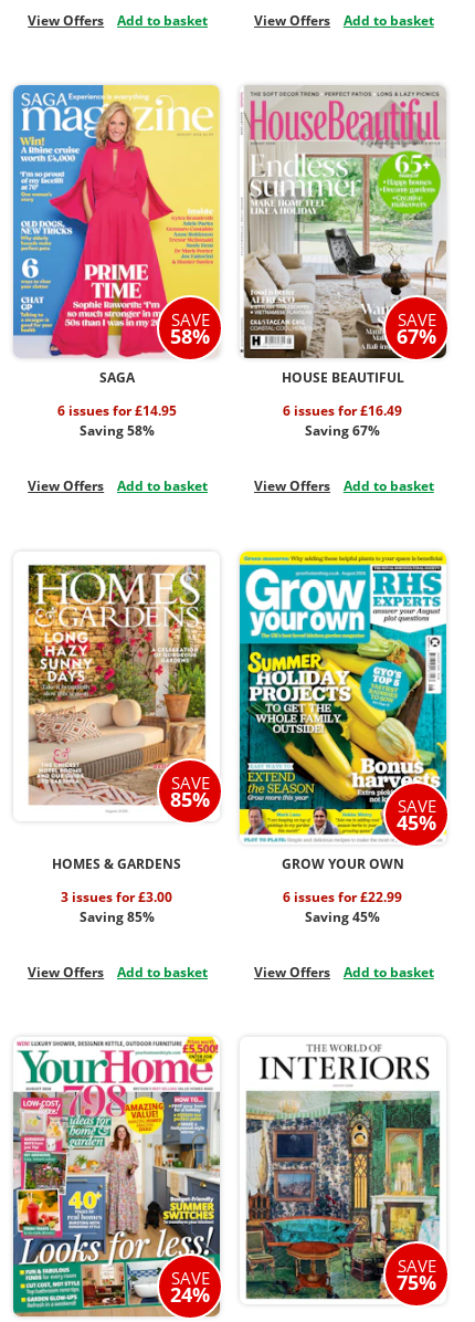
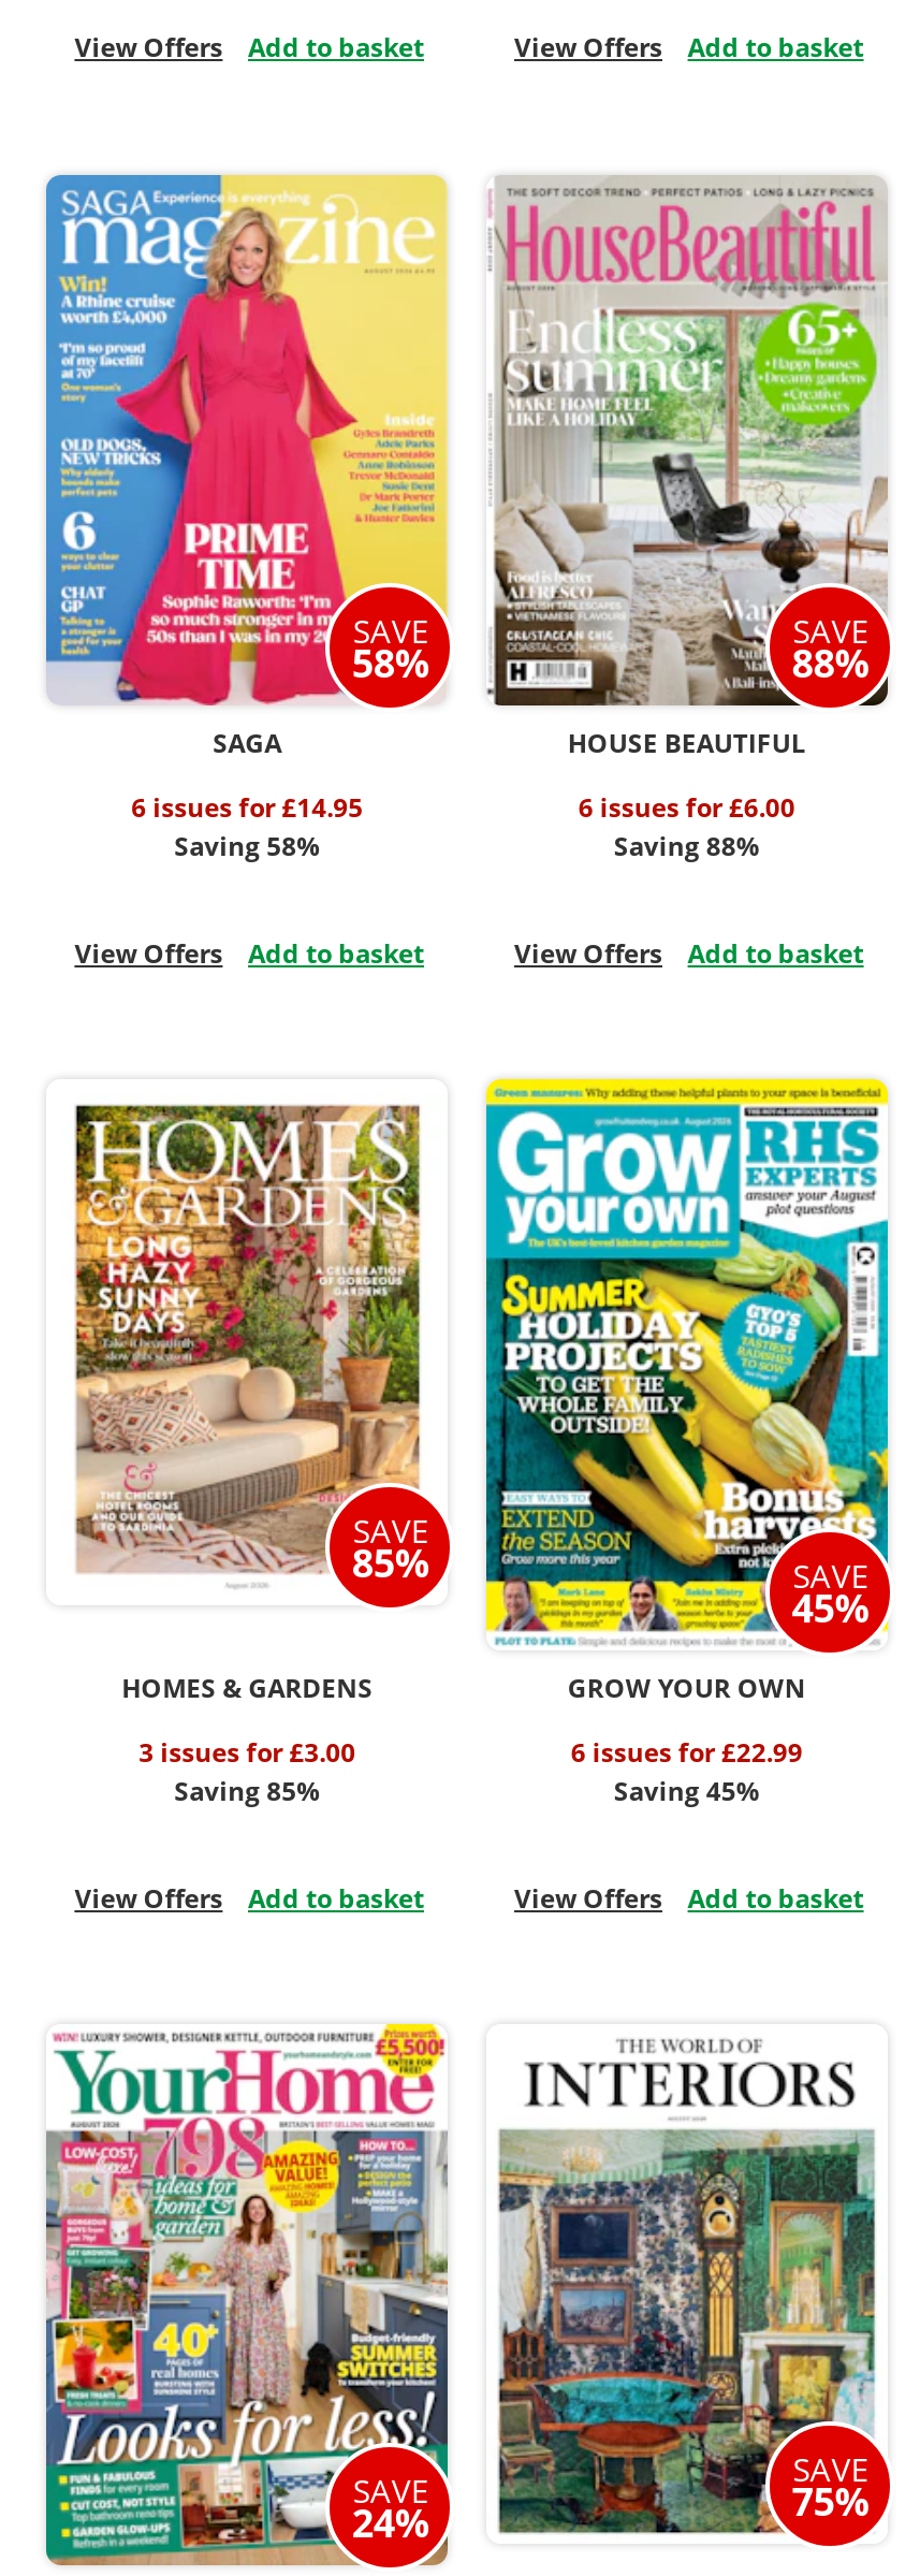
[397,323,437,350] 67% -> [792,637,869,688] 88%
[283,402,403,420] 6 issues for £16.49 -> [578,789,795,826] 6 issues for £6.00
[305,422,380,440] Saving 67% -> [614,828,760,864] Saving 88%

